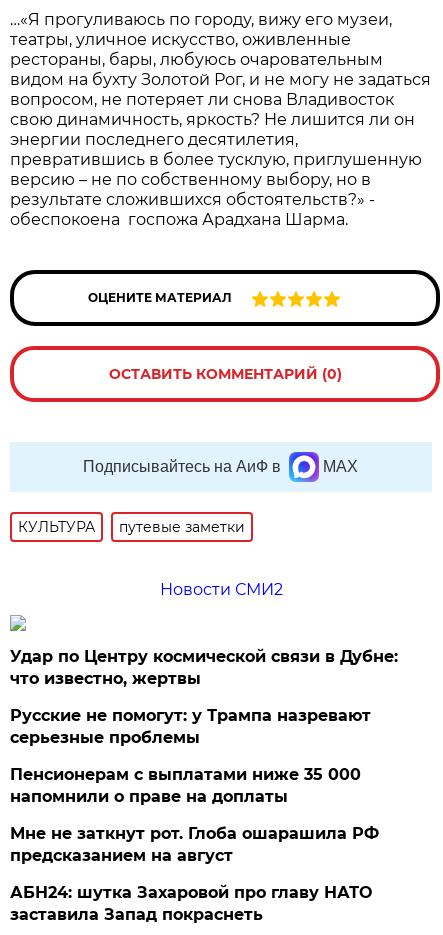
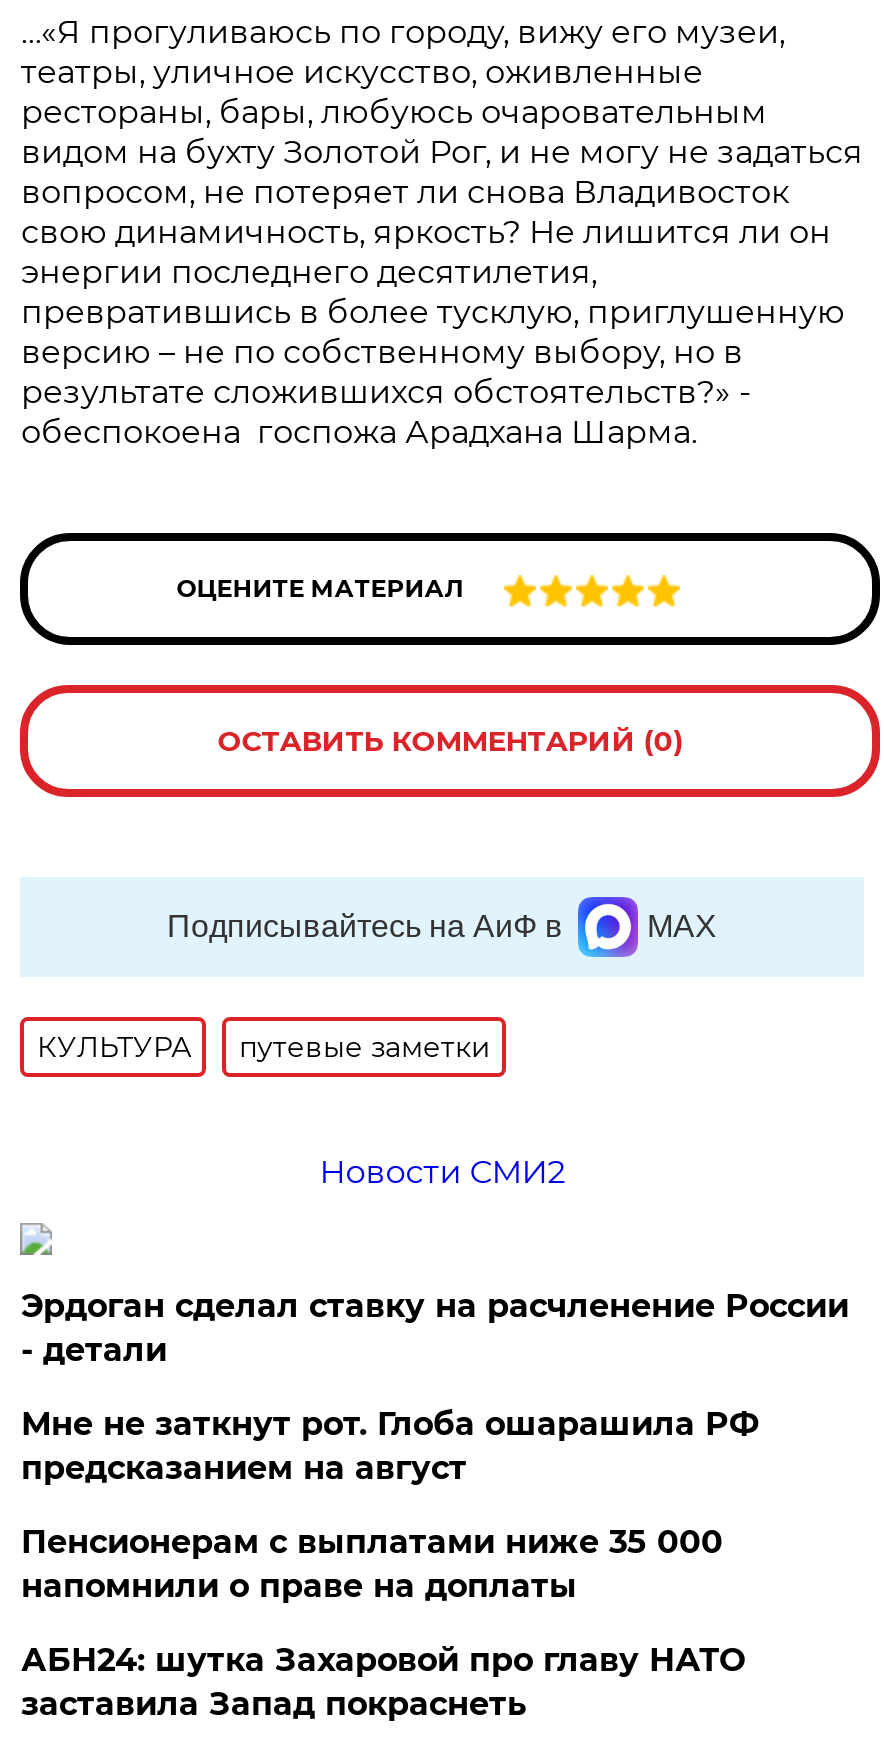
[10,647,398,688] Удар по Центру космической связи в Дубне: | что известно, жертвы -> [21,1287,849,1369] Эрдоган сделал ставку на расчленение России | - детали
[10,706,371,747] Русские не помогут: у Трампа назревают | серьезные проблемы -> none
moved [10,824,379,865] -> [21,1405,759,1487]: Мне не заткнут рот. Глоба ошарашила РФ | предсказанием на август

